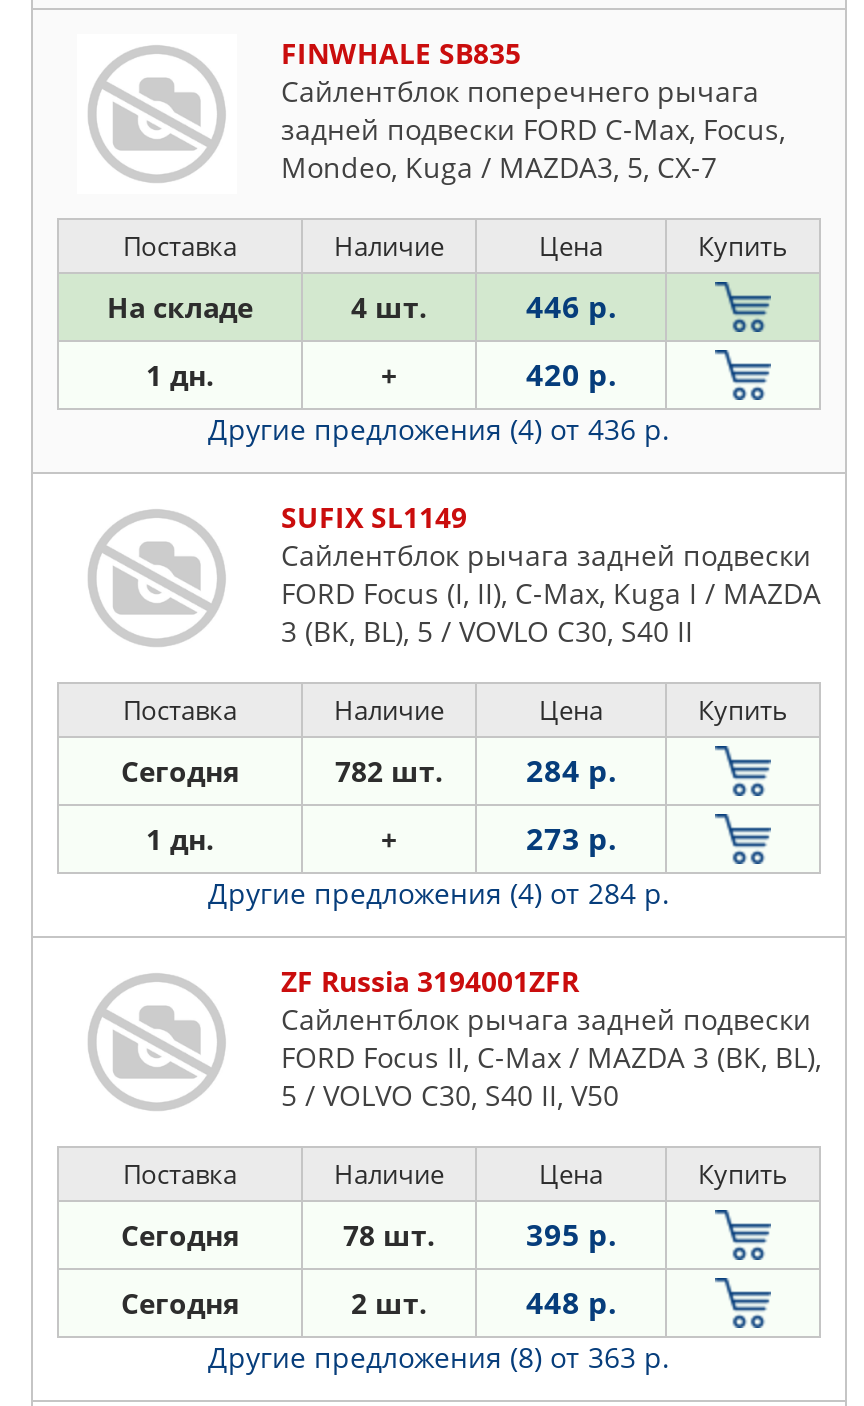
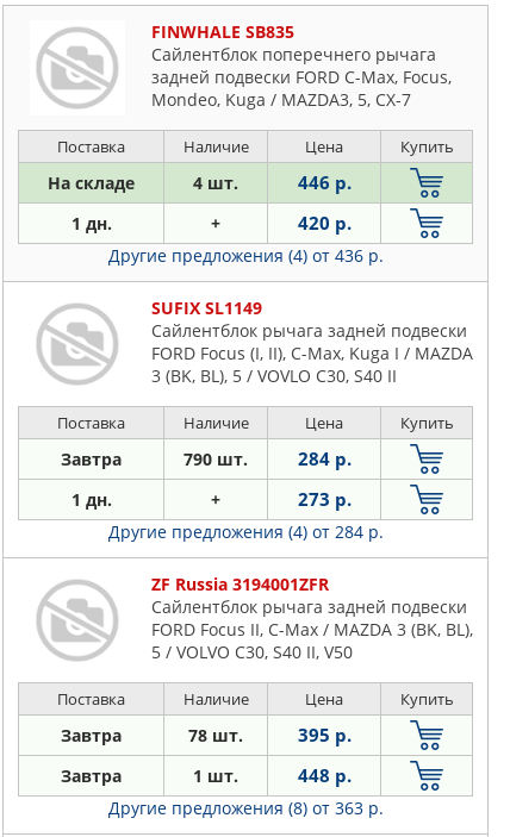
[121,752,443,790] Сегодня | 782 шт. -> [61,448,248,470] Завтра | 790 шт.
[121,1216,239,1254] Сегодня -> [61,724,122,747] Завтра
[121,1284,427,1322] Сегодня | 2 шт. -> [61,764,238,787] Завтра | 1 шт.

